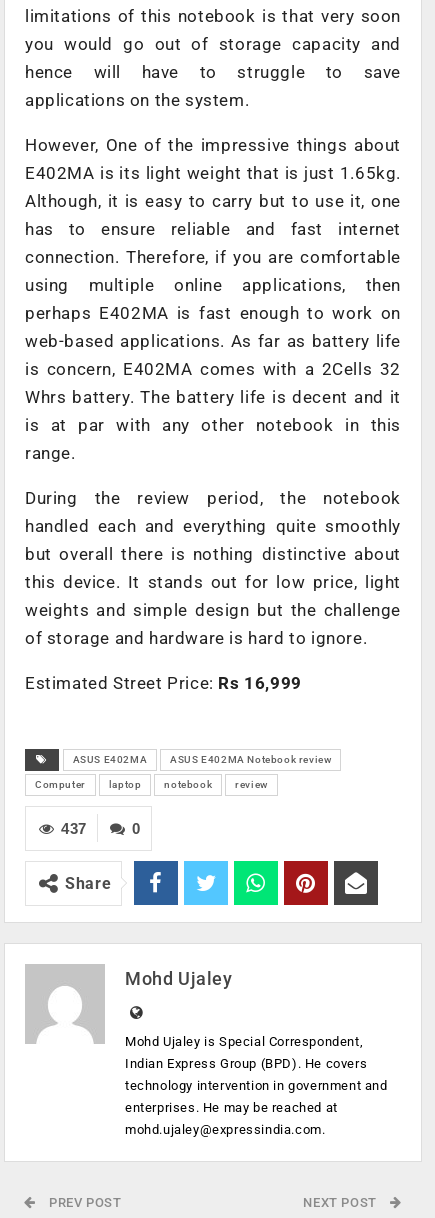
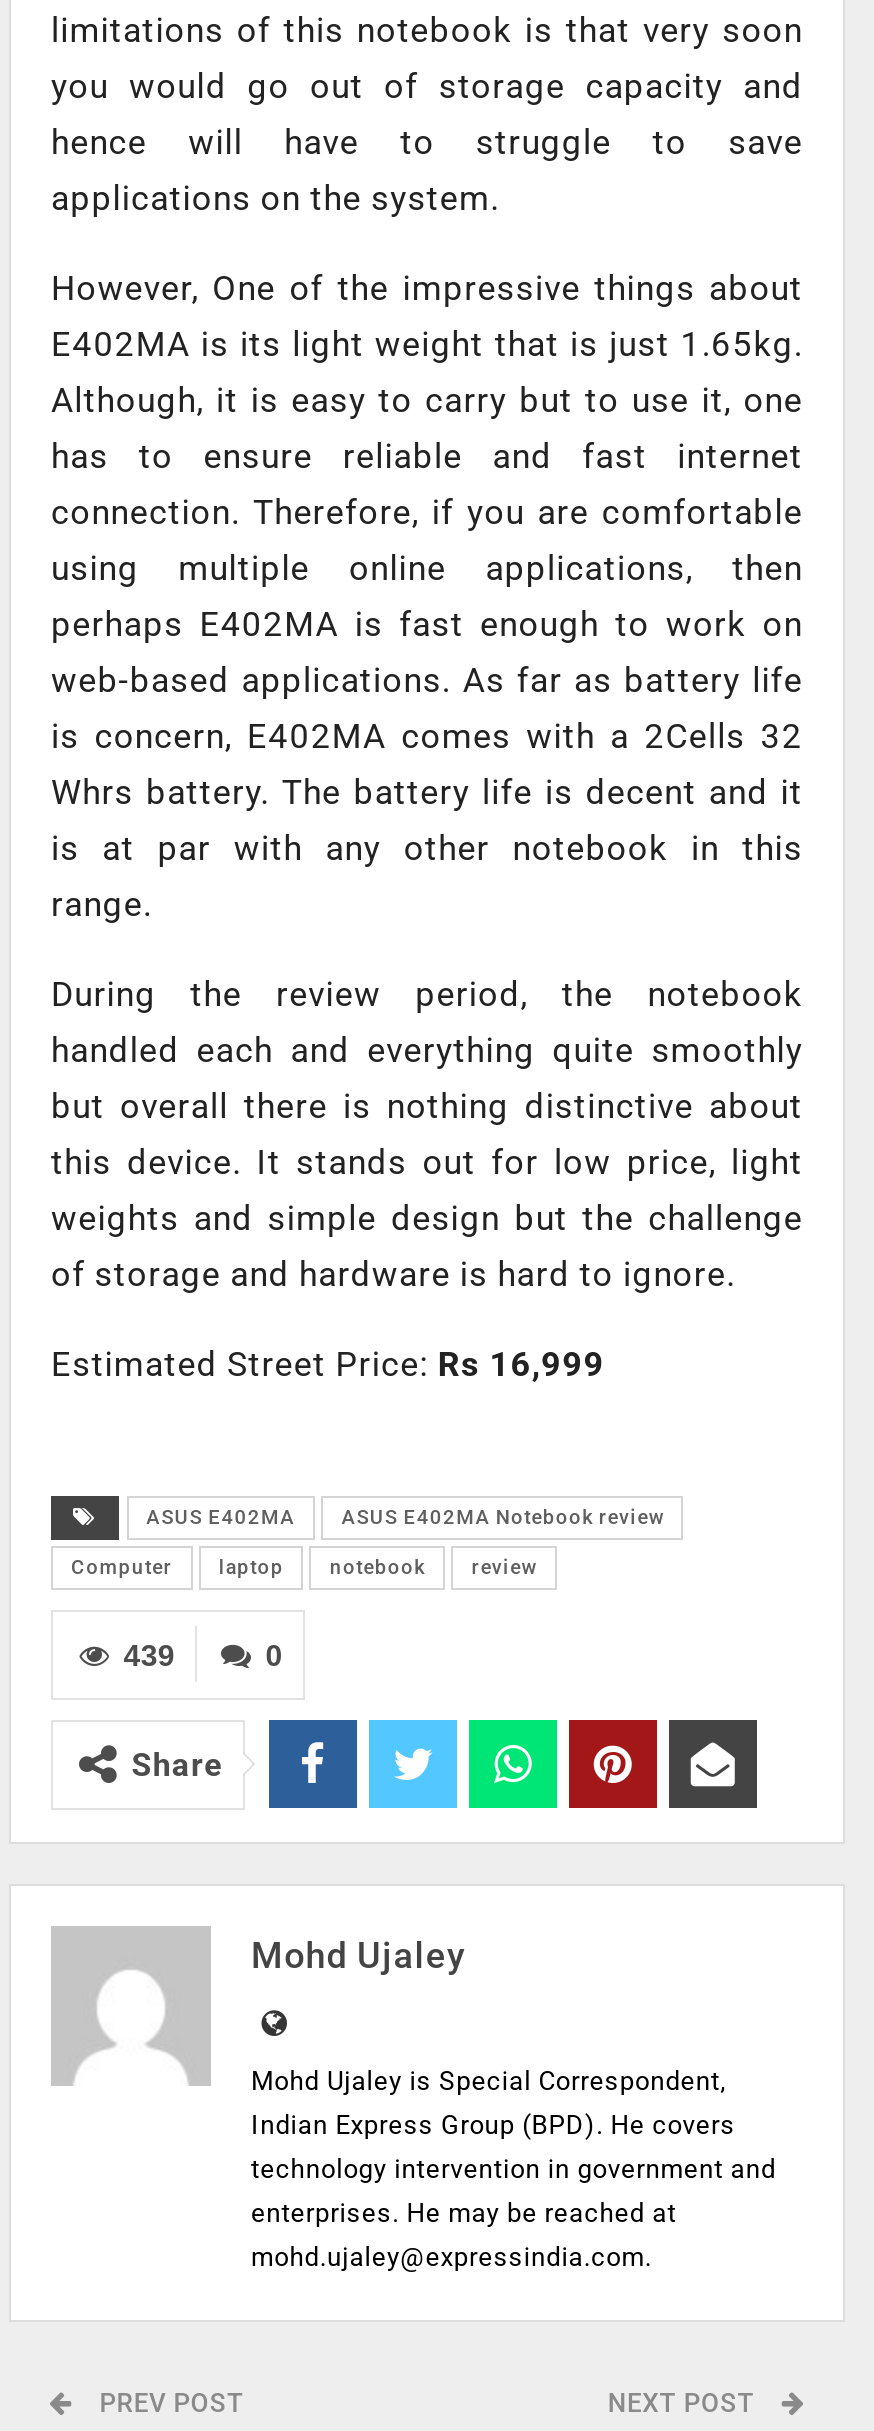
[61,820,87,837] 437 -> [123,1637,175,1671] 439

